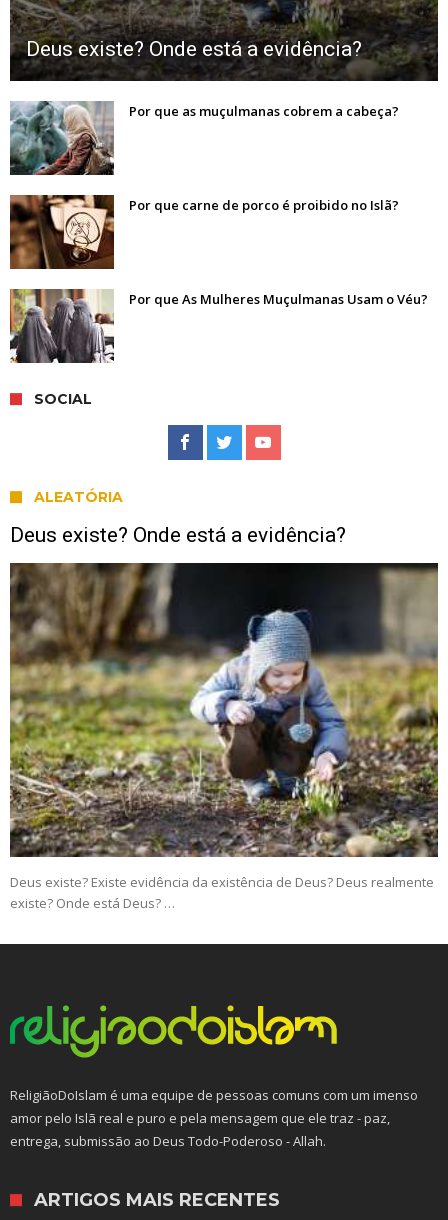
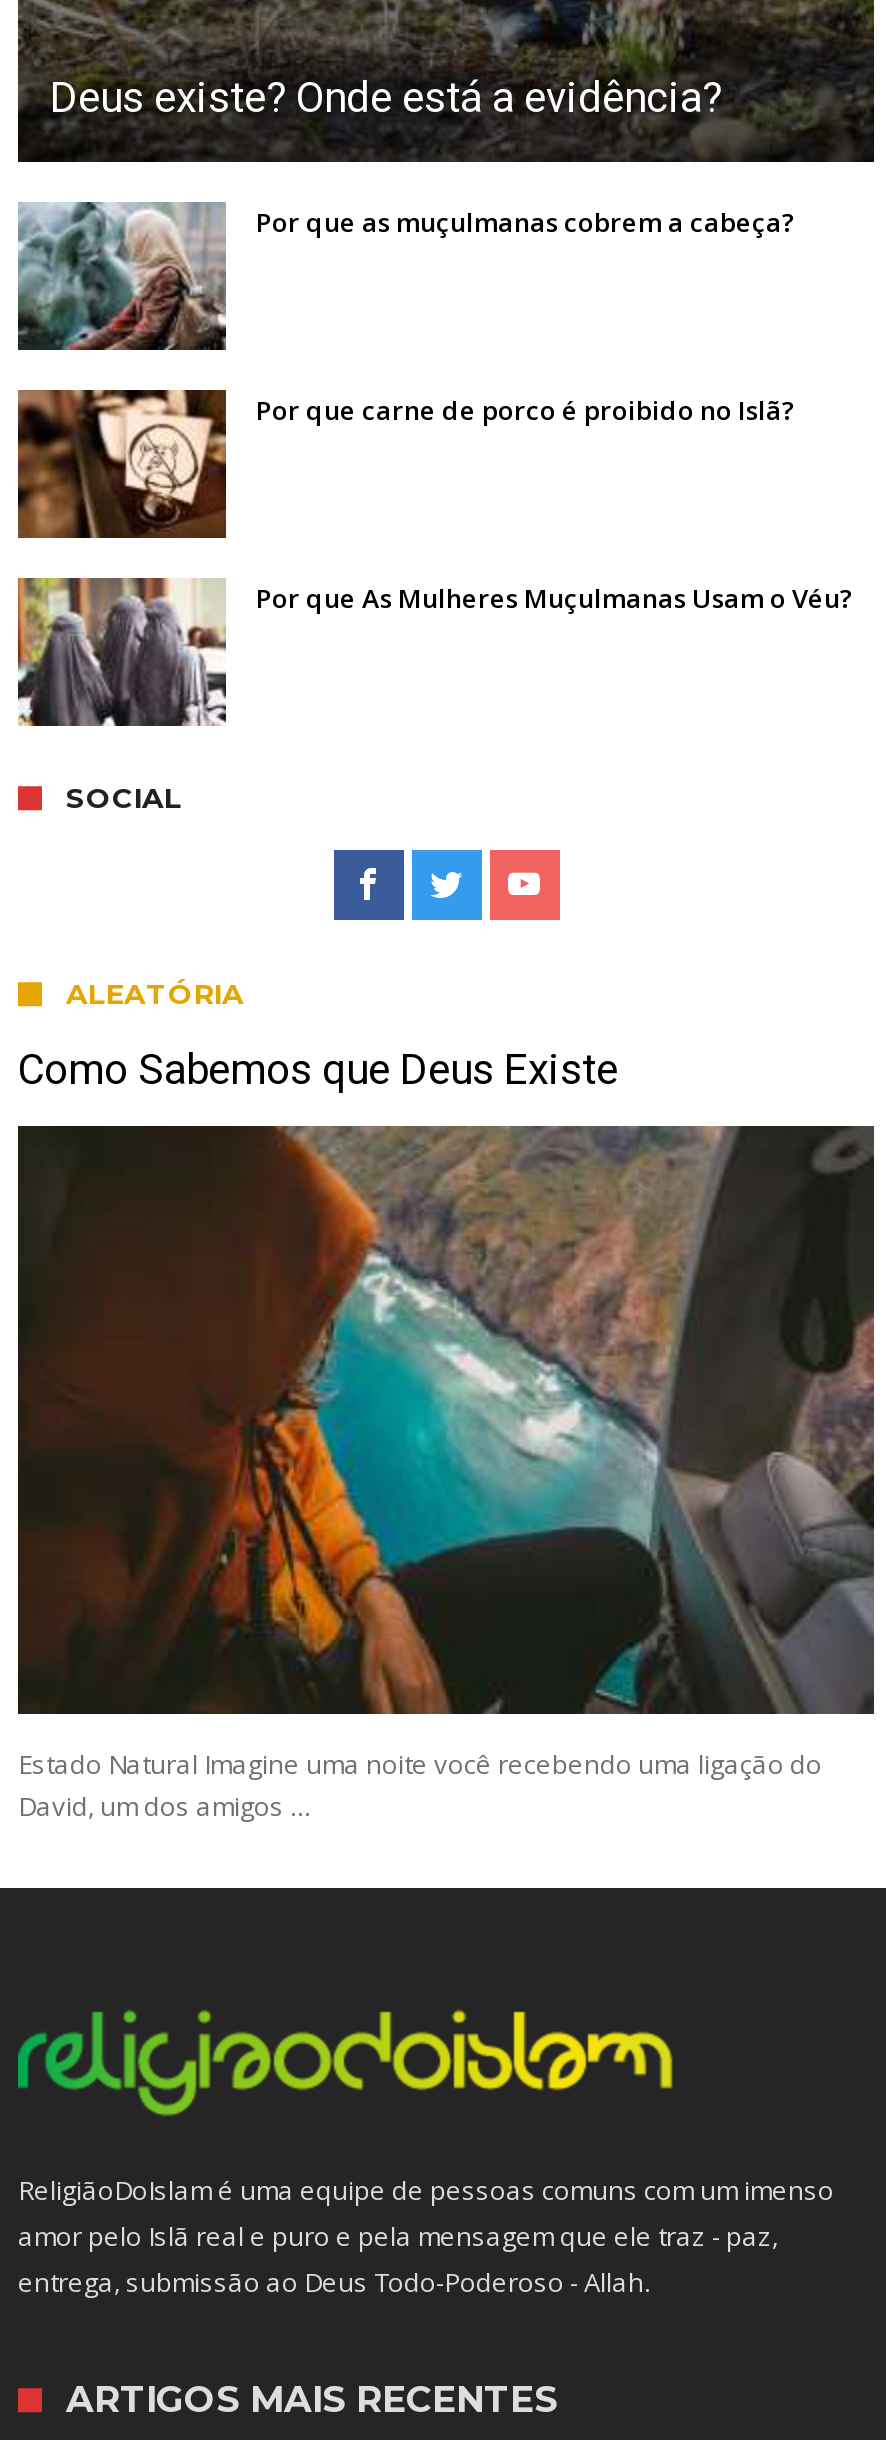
[10,523,346,547] Deus existe? Onde está a evidência? -> [18,1046,618,1094] Como Sabemos que Deus Existe
[9,562,439,912] [image] | Deus existe? Existe evidência da existência de Deus? Deus realmente | existe? Onde está Deus? … -> [16,1124,876,1825] [image] | Estado Natural Imagine uma noite você recebendo uma ligação do | David, um dos amigos …

